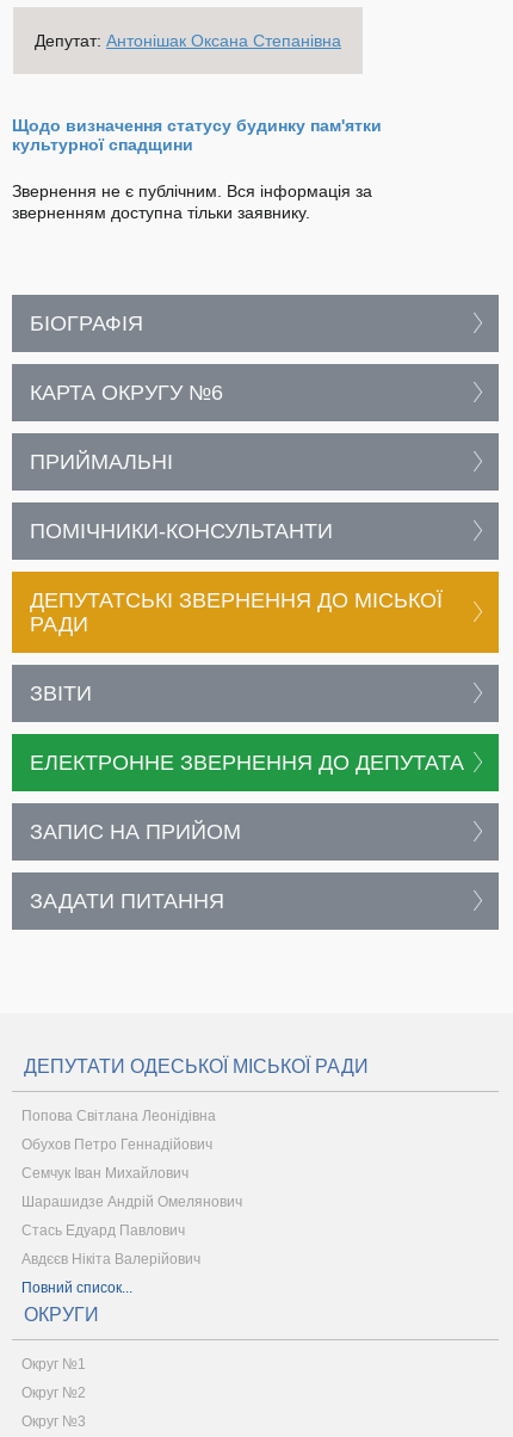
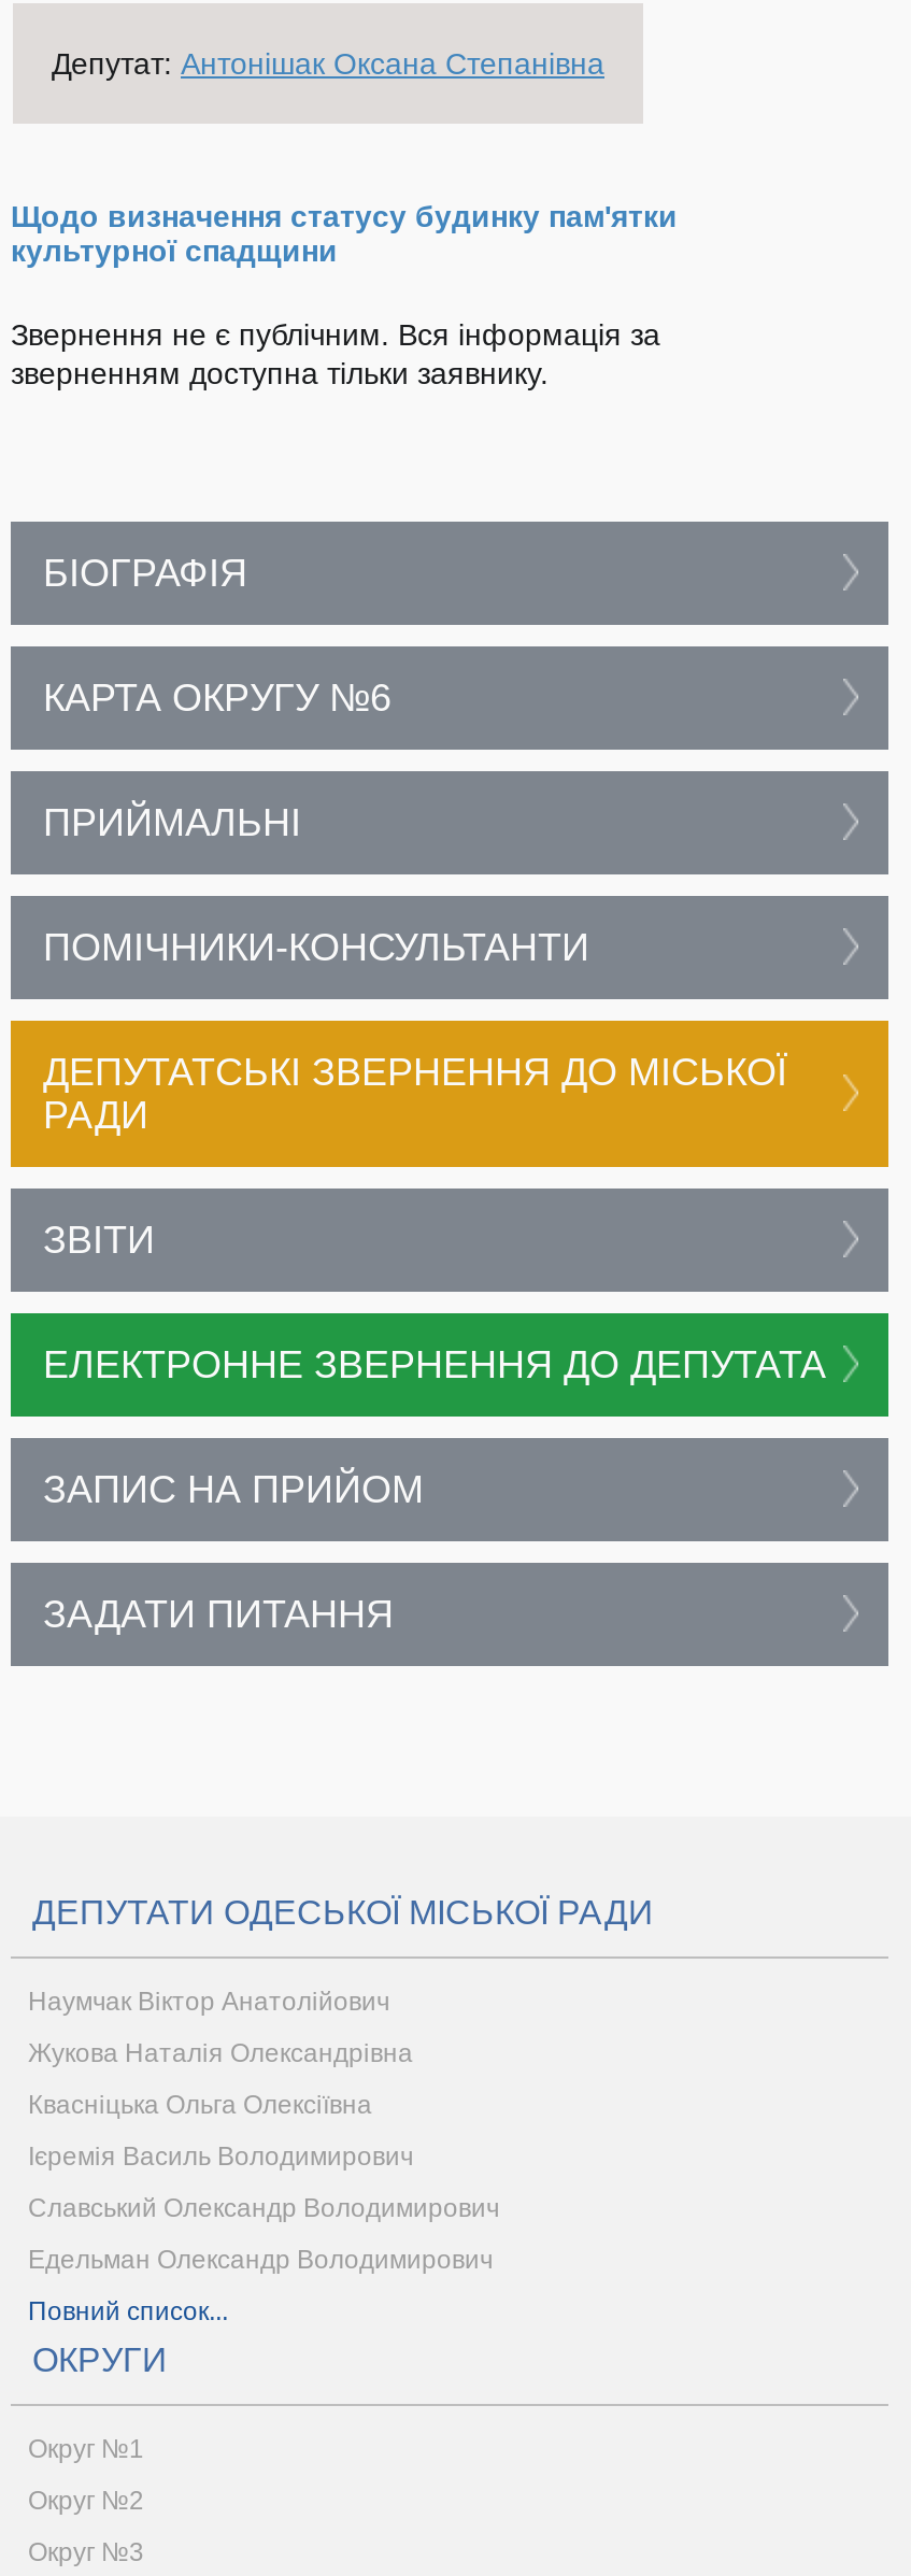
[21,1107,216,1124] Попова Світлана Леонідівна -> [28,1986,389,2016] Наумчак Віктор Анатолійович
[21,1136,212,1153] Обухов Петро Геннадійович -> [28,2038,413,2068] Жукова Наталія Олександрівна
[21,1165,188,1181] Семчук Іван Михайлович -> [28,2089,372,2120] Квасніцька Ольга Олексіївна
[21,1193,242,1210] Шарашидзе Андрій Омелянович -> [28,2141,413,2171] Ієремія Василь Володимирович
[21,1222,185,1239] Стась Едуард Павлович -> [28,2193,499,2223] Славський Олександр Володимирович
[21,1251,200,1267] Авдєєв Нікіта Валерійович -> [28,2244,493,2274] Едельман Олександр Володимирович

